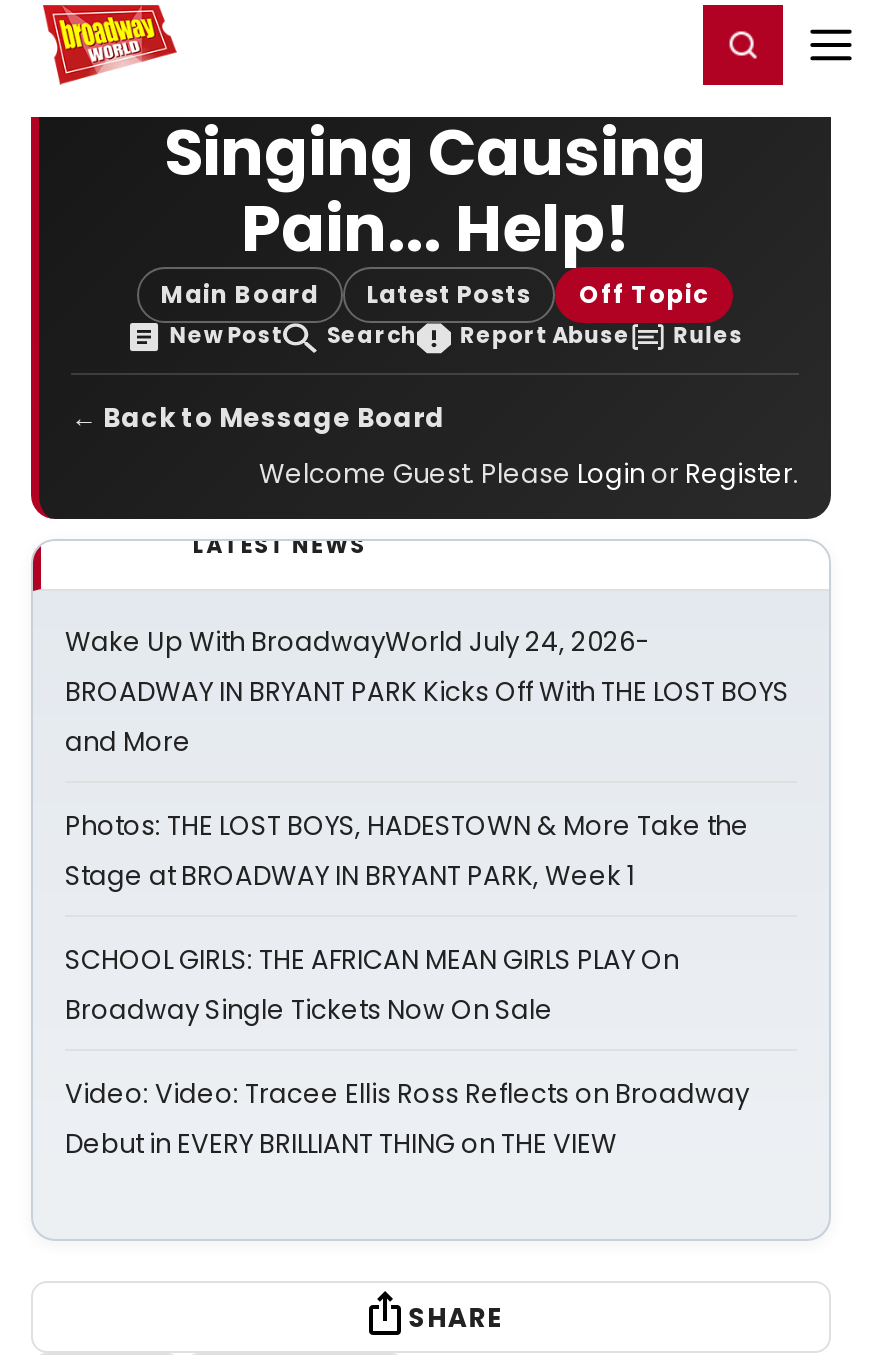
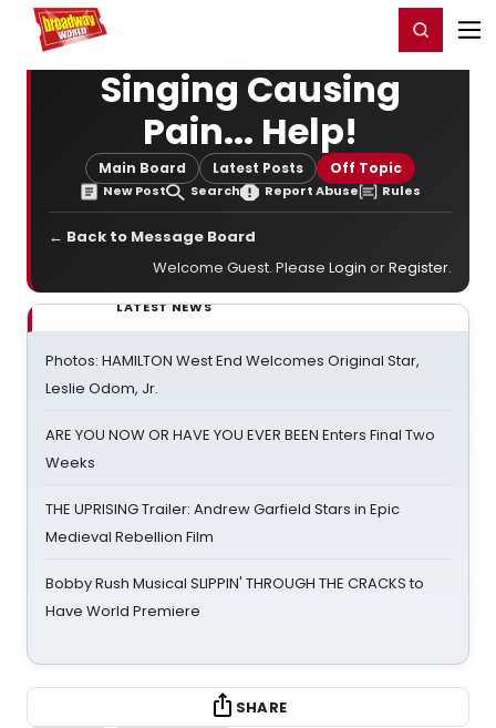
[65,623,789,761] Wake Up With BroadwayWorld July 24, 2026- | BROADWAY IN BRYANT PARK Kicks Off With THE LOST BOYS | and More -> [45,350,420,399] Photos: HAMILTON West End Welcomes Original Star, | Leslie Odom, Jr.
[65,807,749,895] Photos: THE LOST BOYS, HADESTOWN & More Take the | Stage at BROADWAY IN BRYANT PARK, Week 1 -> [45,424,435,473] ARE YOU NOW OR HAVE YOU EVER BEEN Enters Final Two | Weeks
[65,941,679,1029] SCHOOL GIRLS: THE AFRICAN MEAN GIRLS PLAY On | Broadway Single Tickets Now On Sale -> [45,499,400,547] THE UPRISING Trailer: Andrew Garfield Stars in Epic | Medieval Rebellion Film
[65,1075,749,1163] Video: Video: Tracee Ellis Ross Reflects on Broadway | Debut in EVERY BRILLIANT THING on THE VIEW -> [45,573,424,622] Bobby Rush Musical SLIPPIN' THROUGH THE CRACKS to | Have World Premiere

